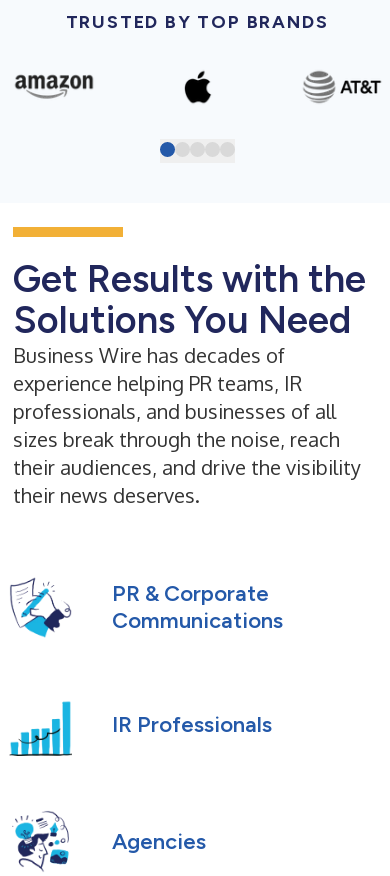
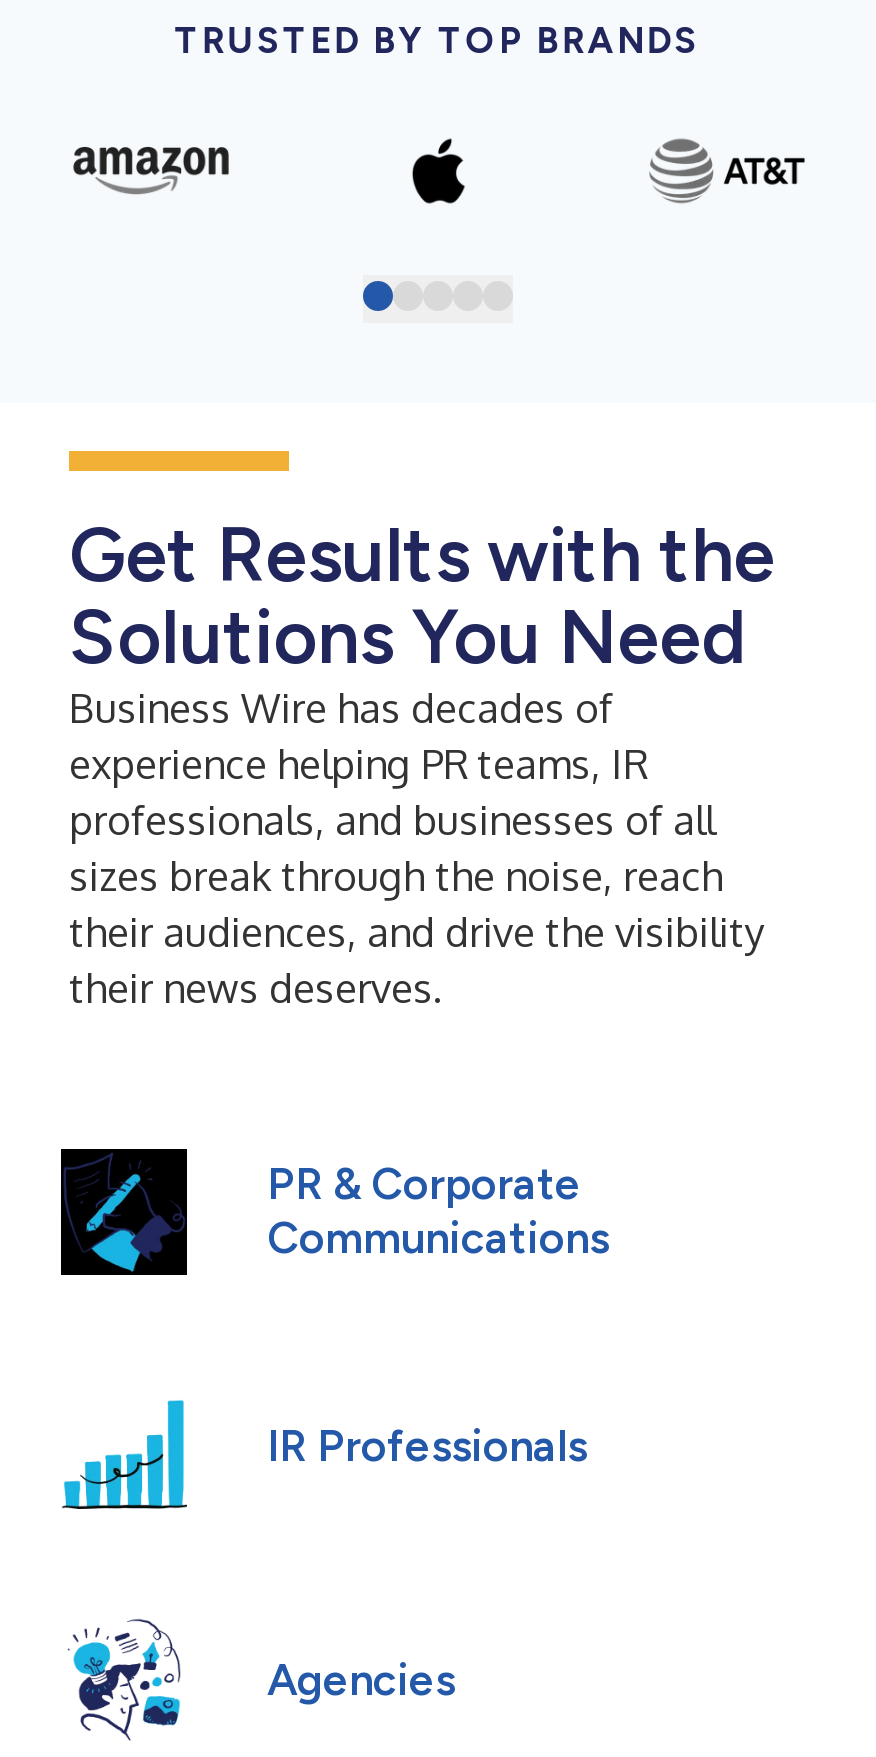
[9,576,72,639] [image] -> [59,1147,189,1277] [image]

